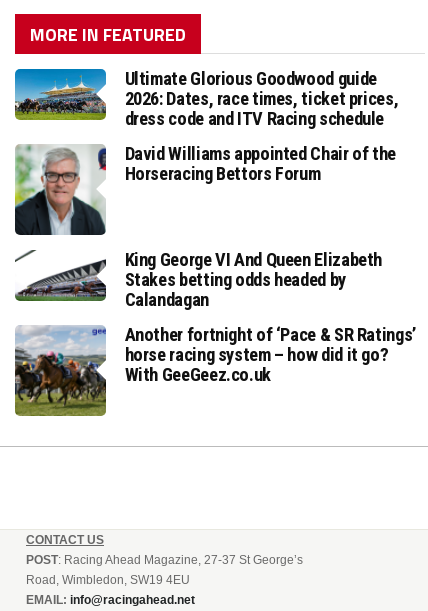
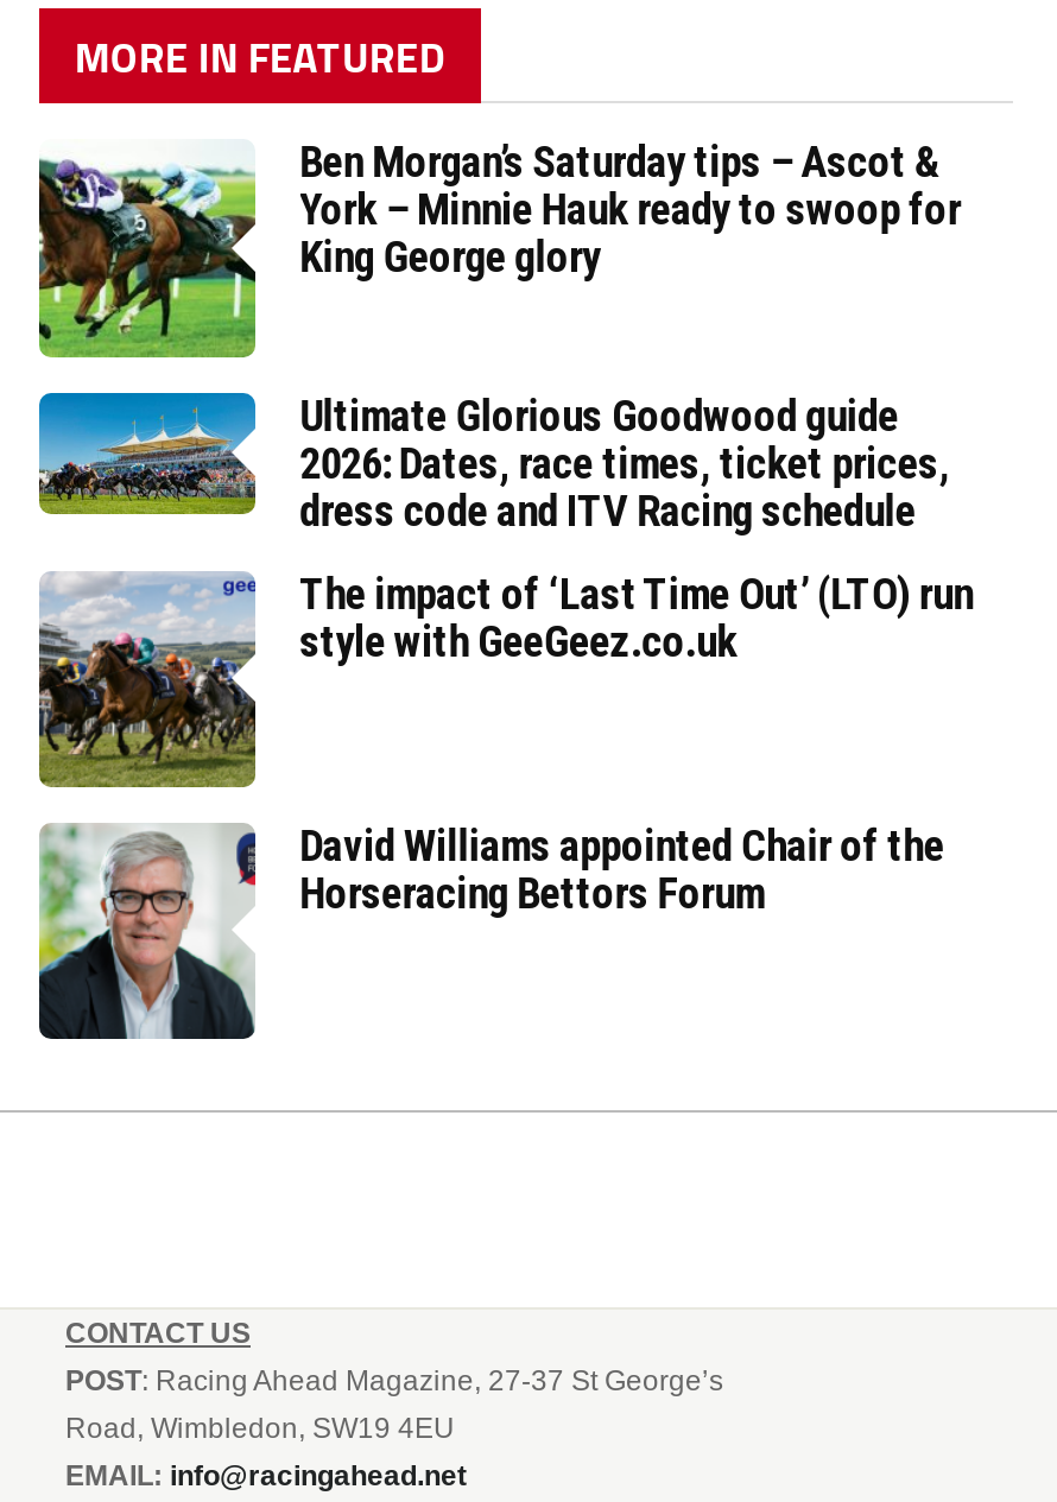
none -> [37,137,961,359] [image] | Ben Morgan’s Saturday tips – Ascot & | York – Minnie Hauk ready to swoop for | King George glory
moved [13,68,398,129] -> [34,389,949,534]: [image] | Ultimate Glorious Goodwood guide | 2026: Dates, race times, ticket prices, | dress code and ITV Racing schedule
none -> [300,567,973,664] The impact of ‘Last Time Out’ (LTO) run | style with GeeGeez.co.uk
moved [13,143,396,236] -> [34,820,944,1042]: [image] | David Williams appointed Chair of the | Horseracing Bettors Forum
[15,249,416,385] [image] | King George VI And Queen Elizabeth | Stakes betting odds headed by | Calandagan | Another fortnight of ‘Pace & SR Ratings’ | horse racing system – how did it go? | With GeeGeez.co.uk -> none
moved [14,326,107,416] -> [37,572,258,791]: [image]

